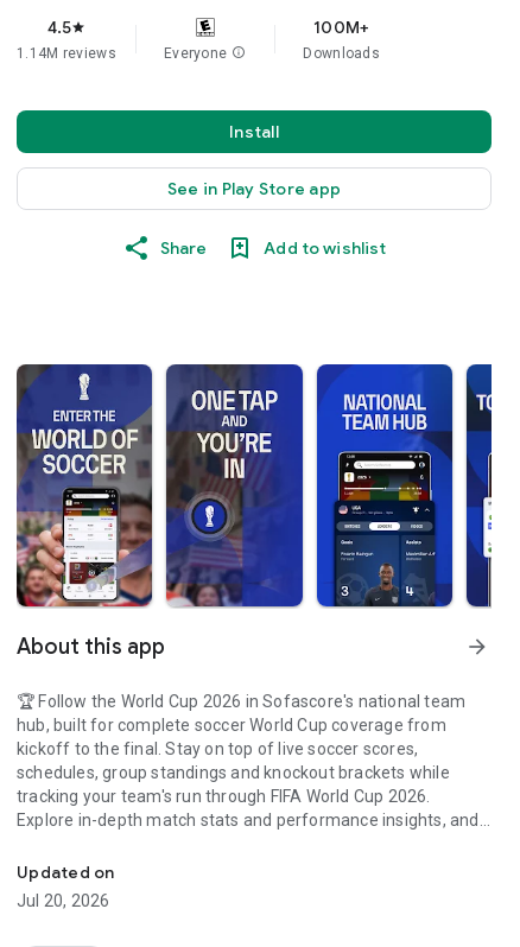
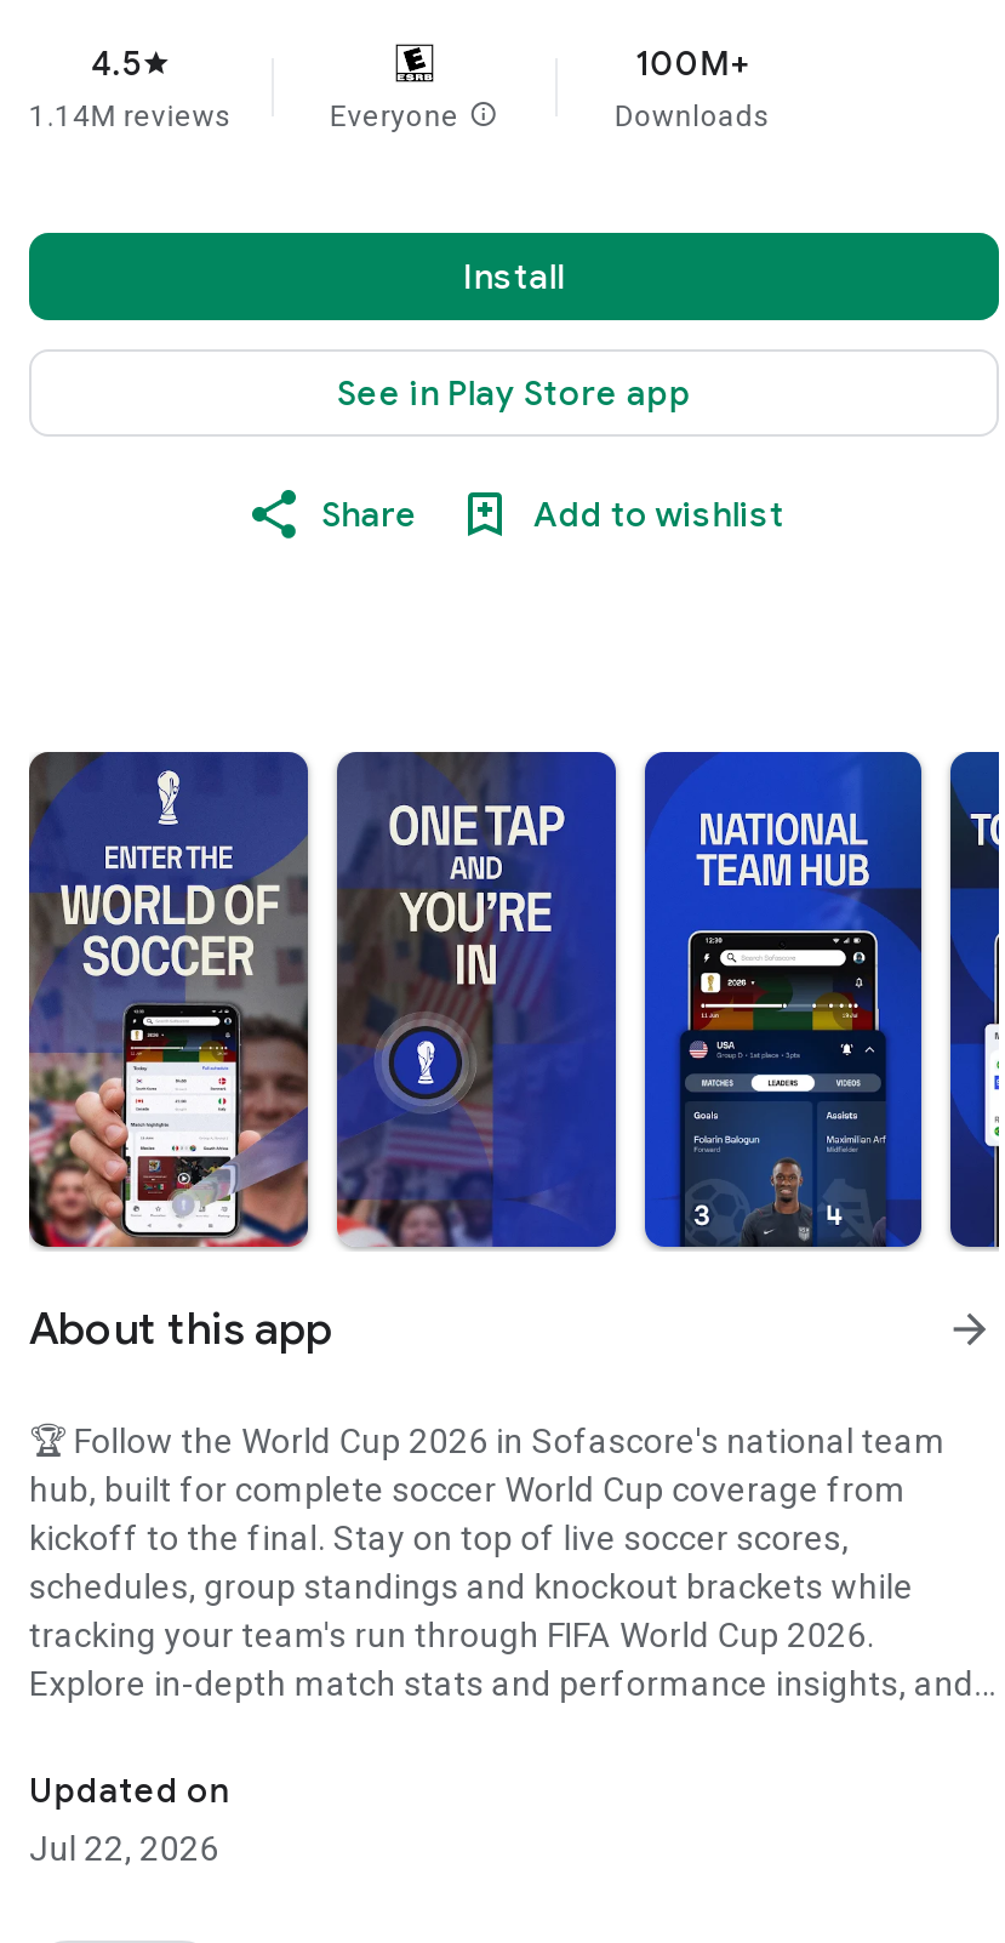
[17,891,110,910] Jul 20, 2026 -> [29,1829,219,1868] Jul 22, 2026

